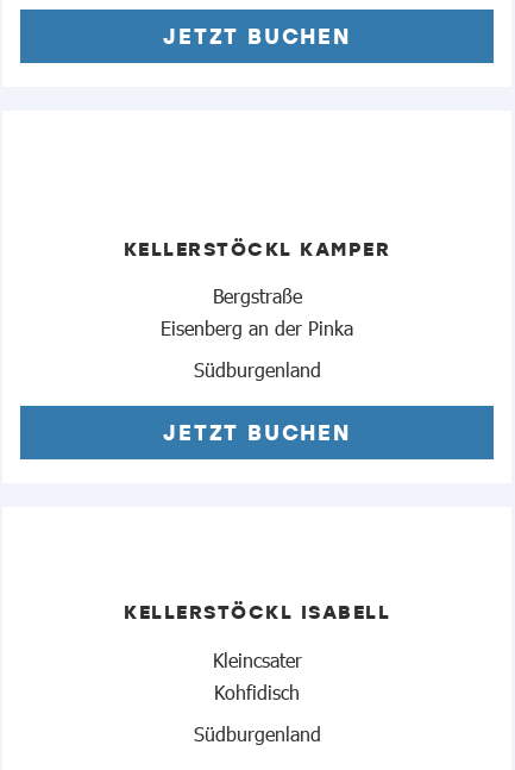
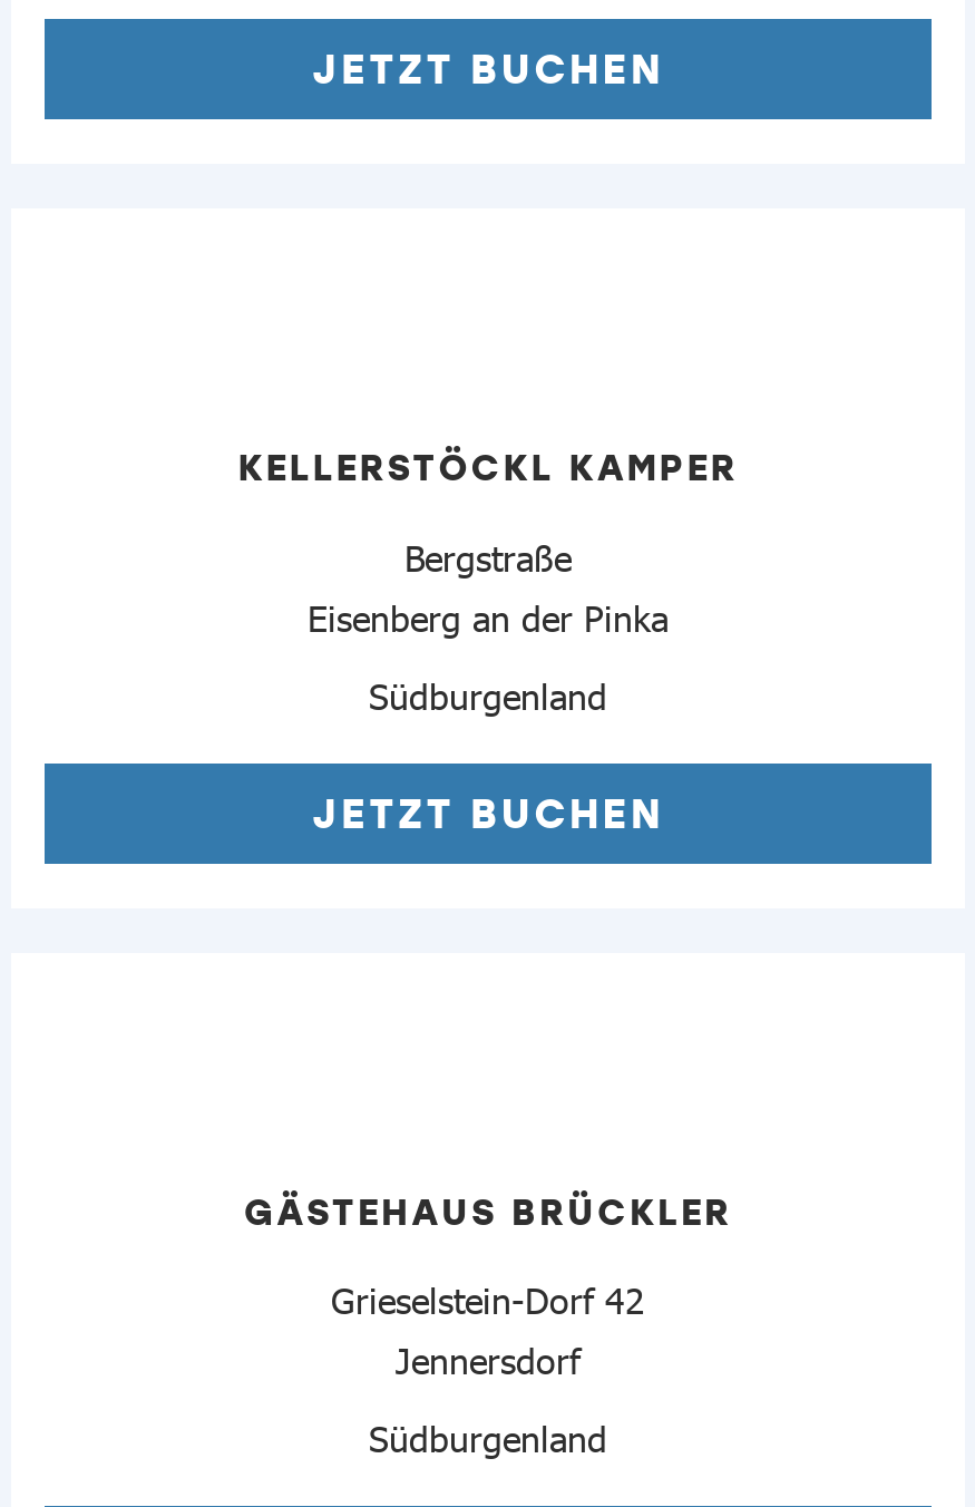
[124,599,390,624] KELLERSTÖCKL ISABELL -> [244,1186,732,1233] GÄSTEHAUS BRÜCKLER
[212,647,302,703] Kleincsater | Kohfidisch -> [331,1276,645,1381] Grieselstein-Dorf 42 | Jennersdorf

